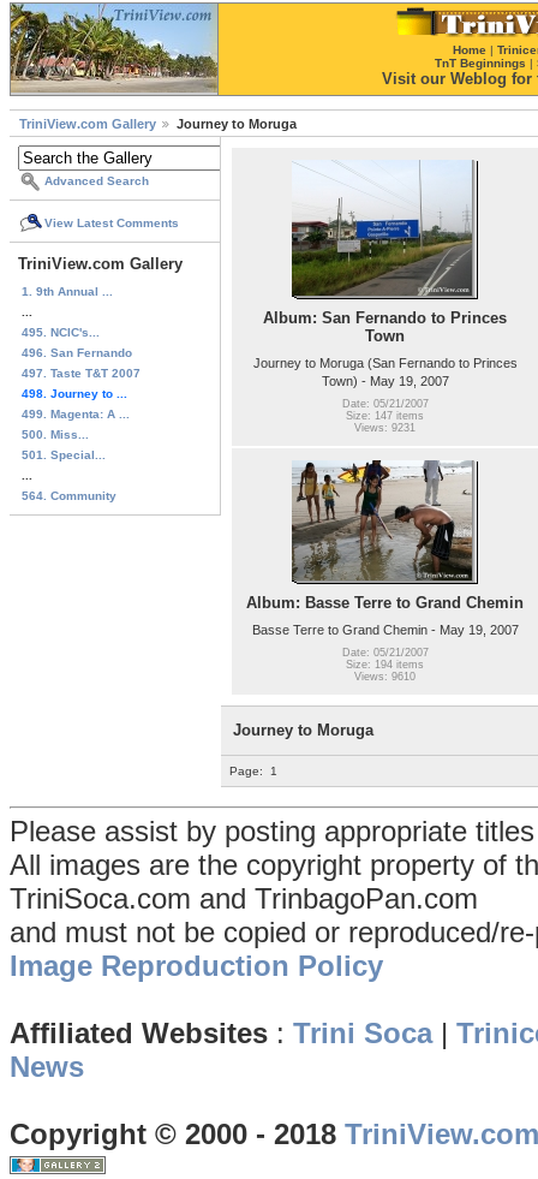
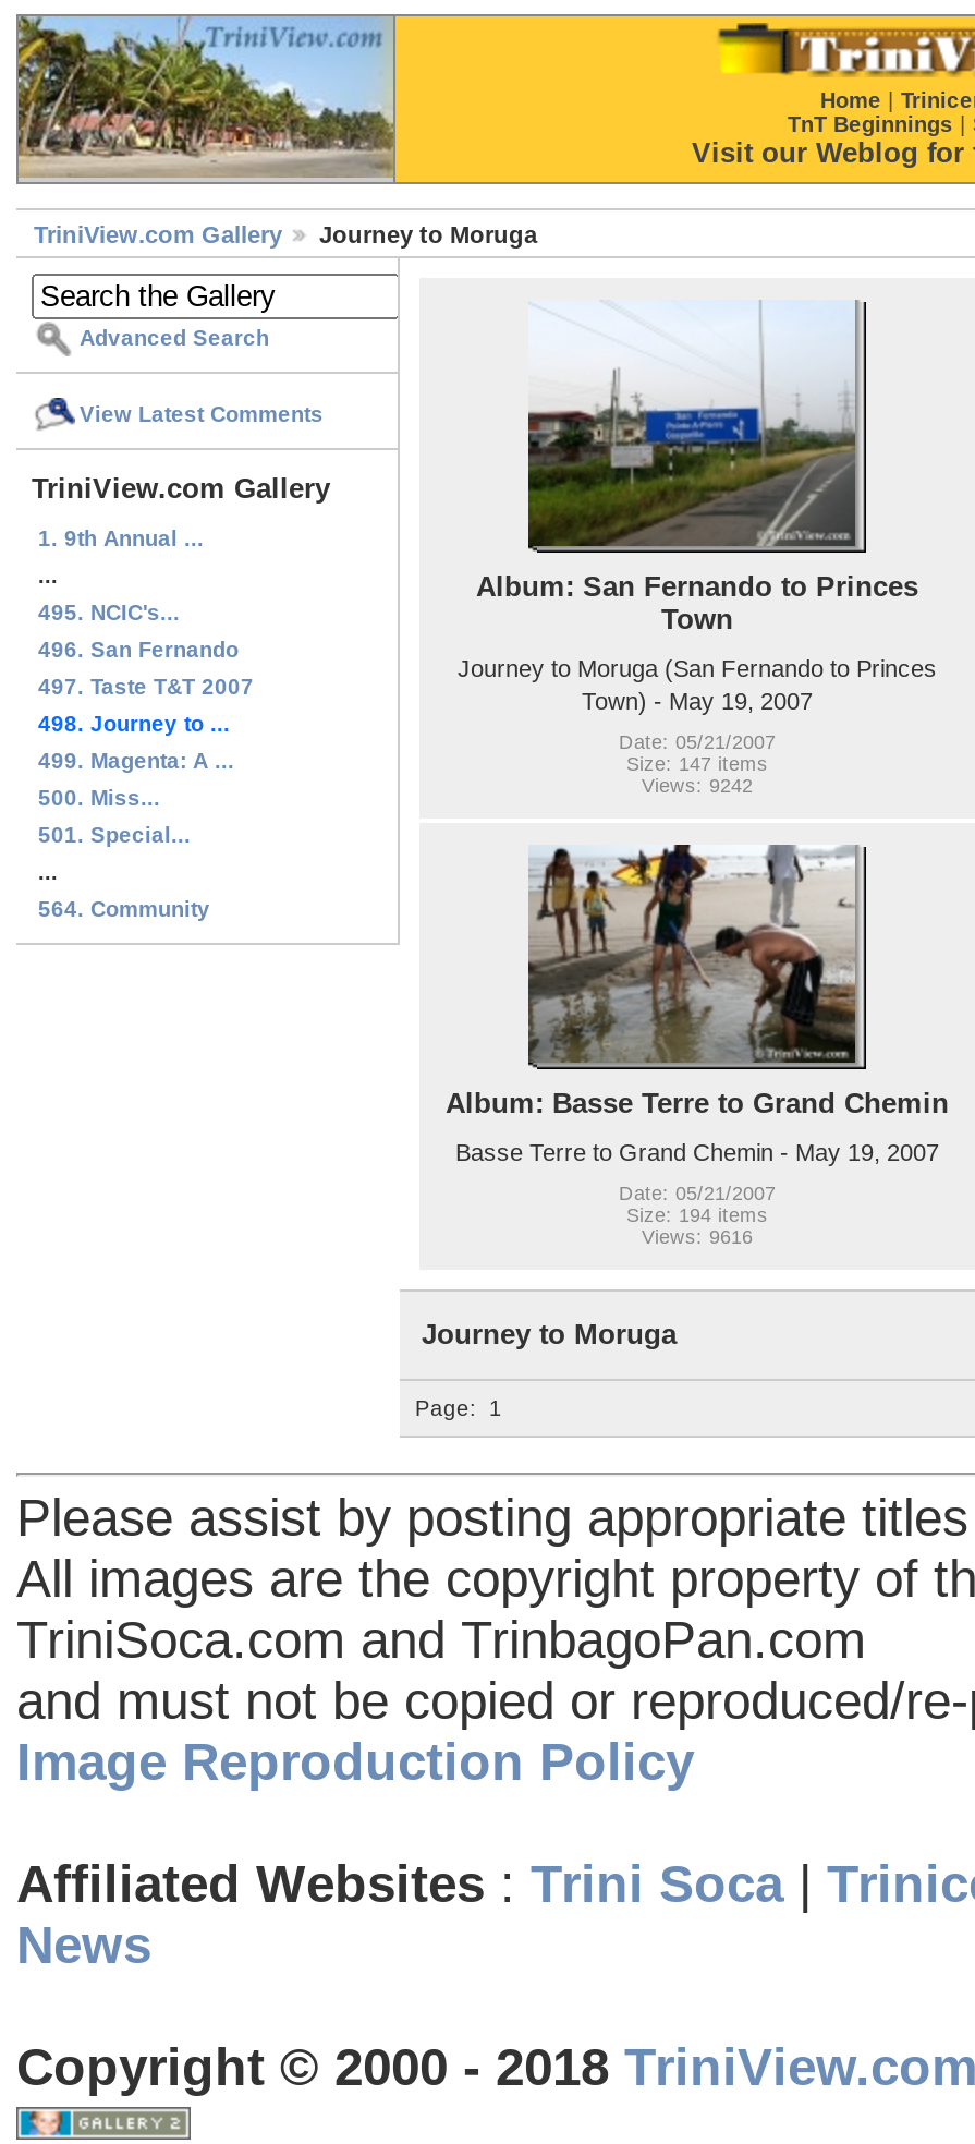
[354,422,416,434] Views: 9231 -> [642,776,753,797] Views: 9242
[354,671,416,683] Views: 9610 -> [642,1227,753,1249] Views: 9616

